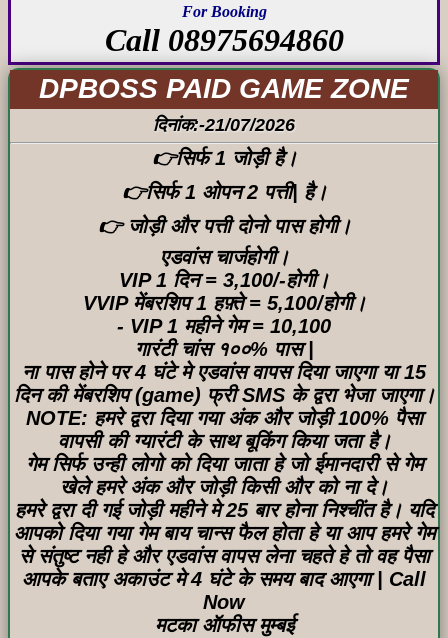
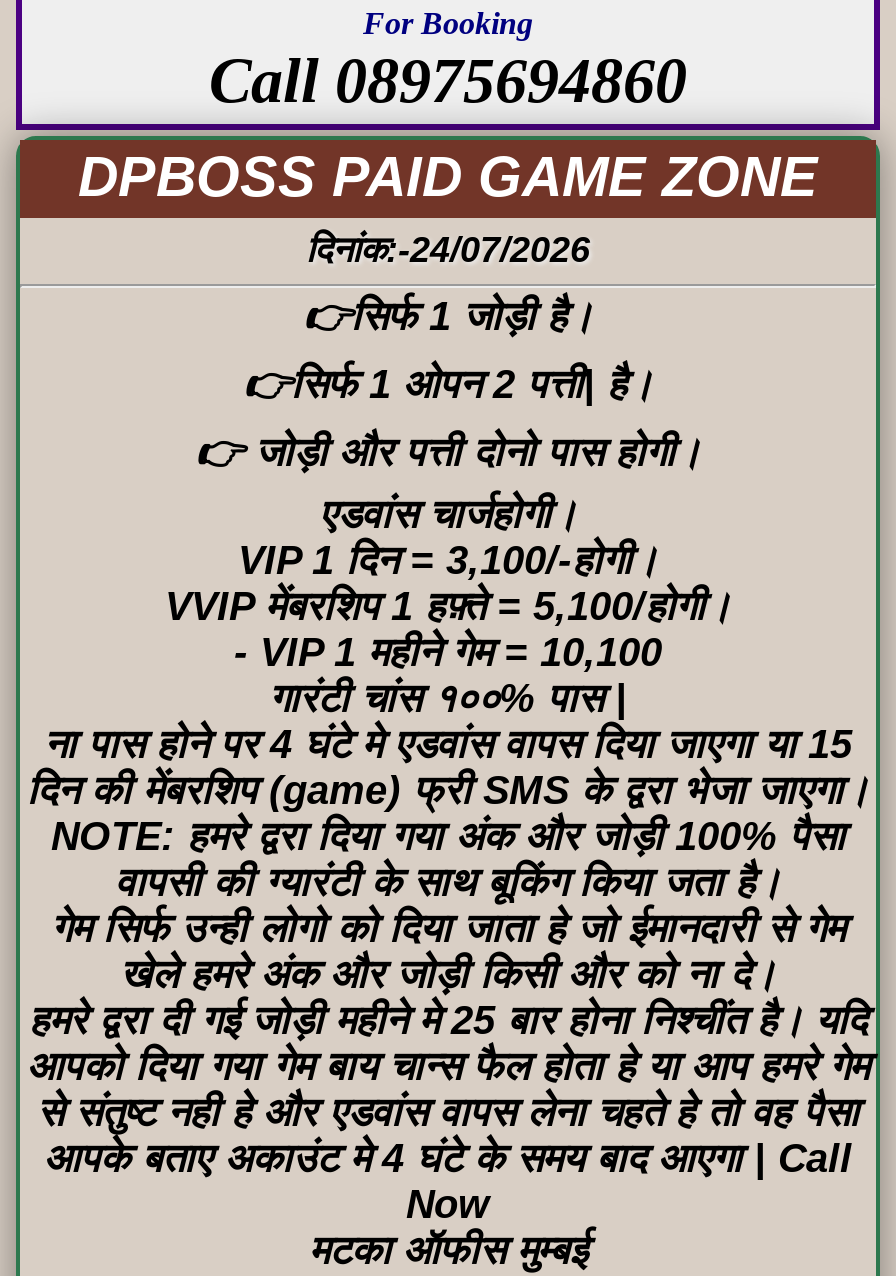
[153,115,295,135] दिनांक:-21/07/2026 -> [306,230,590,270] दिनांक:-24/07/2026

